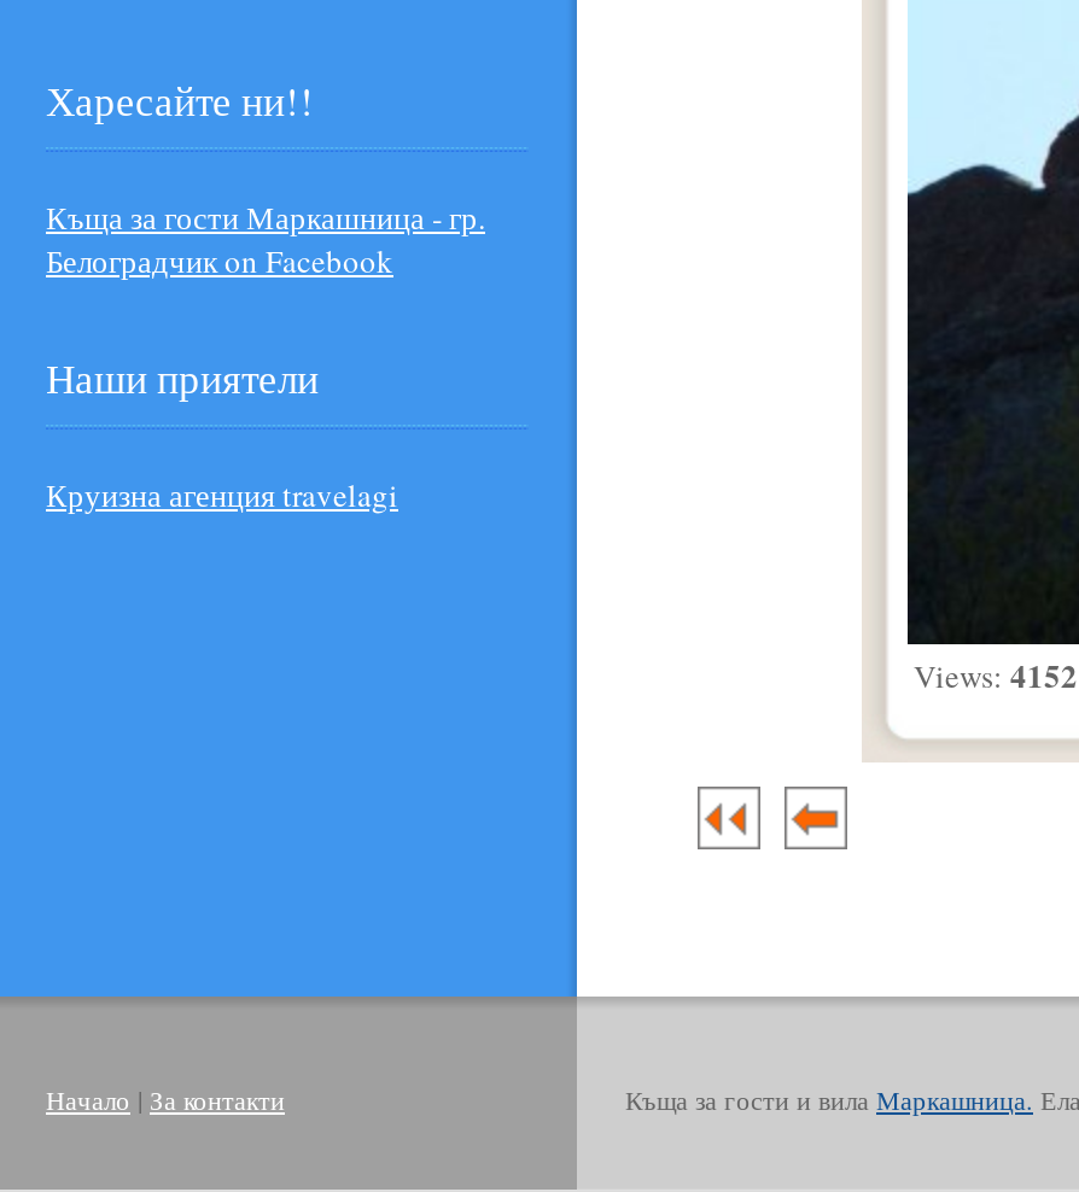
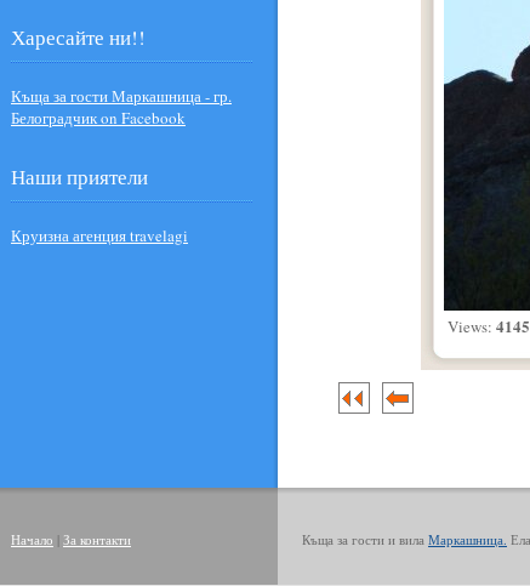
[914,651,1078,697] Views: 4152 -> [447,314,529,337] Views: 4145

